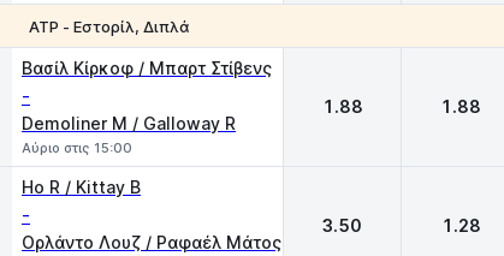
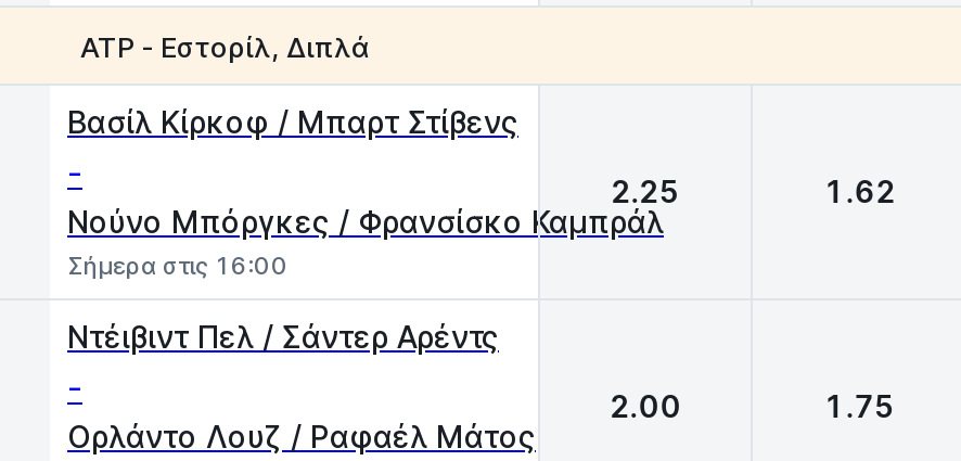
[322,96,481,117] 1.88 | 1.88 -> [611,172,895,209] 2.25 | 1.62
[22,113,236,156] Demoliner M / Galloway R | Αύριο στις 15:00 -> [67,203,664,281] Νούνο Μπόργκες / Φρανσίσκο Καμπράλ | Σήμερα στις 16:00
[22,177,141,197] Ho R / Kittay B -> [67,318,499,355] Ντέιβιντ Πελ / Σάντερ Αρέντς
[323,215,481,236] 3.50 | 1.28 -> [610,387,895,424] 2.00 | 1.75

